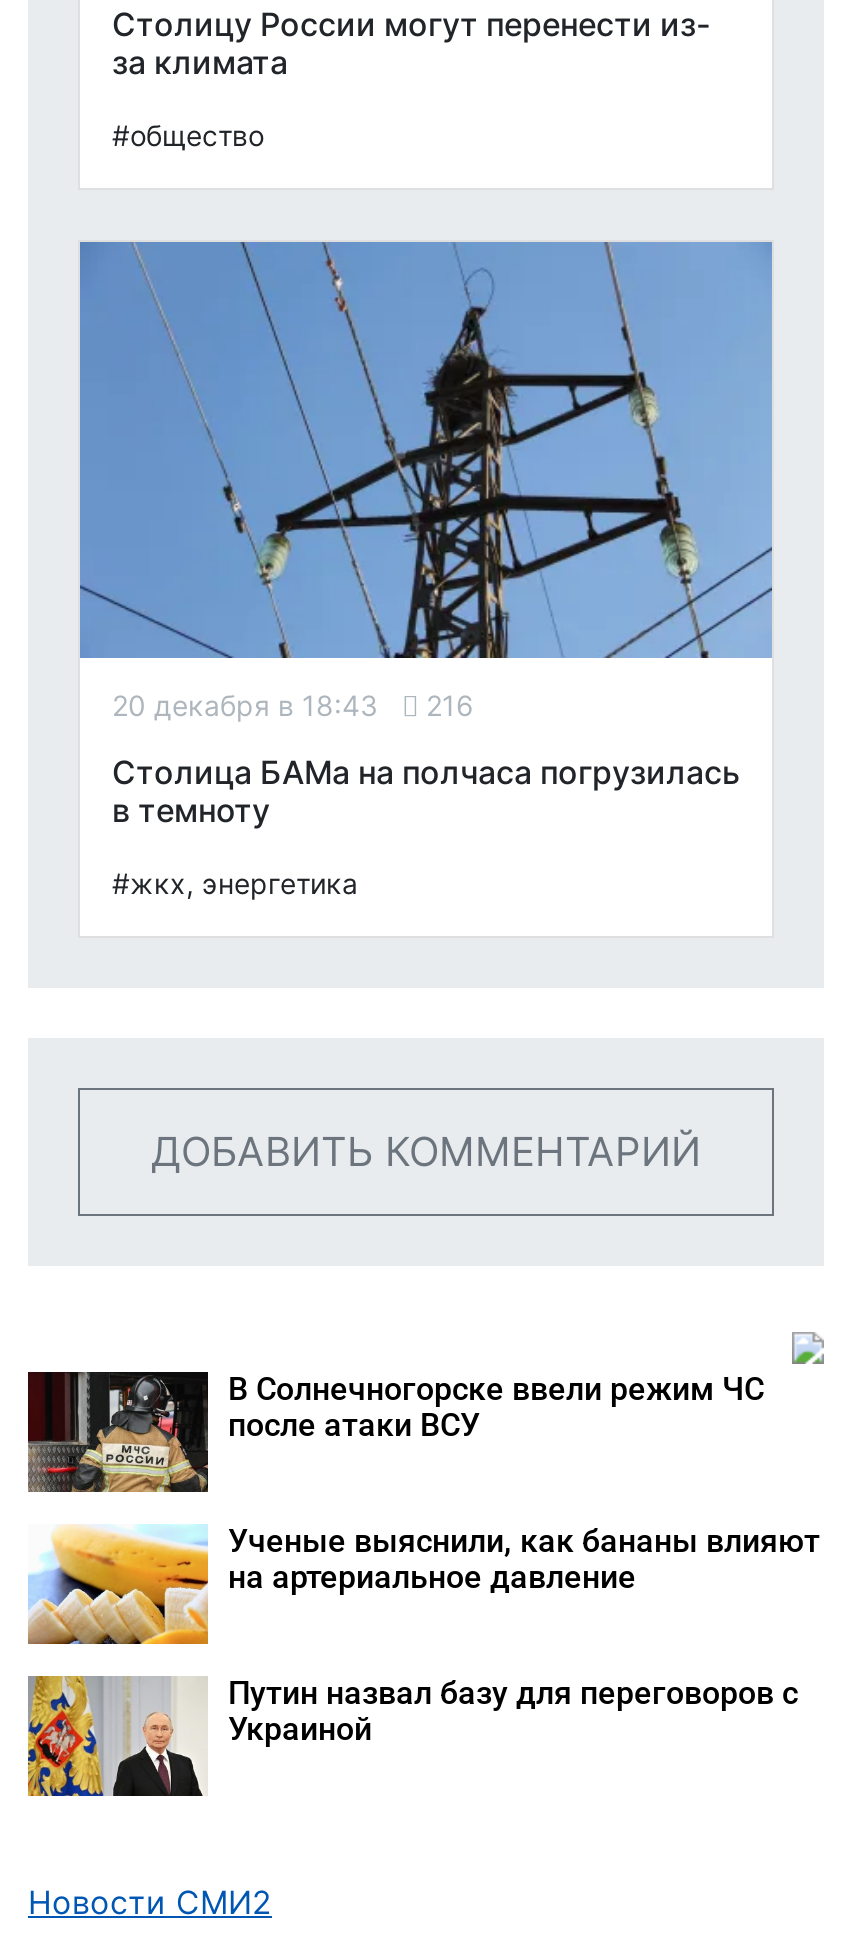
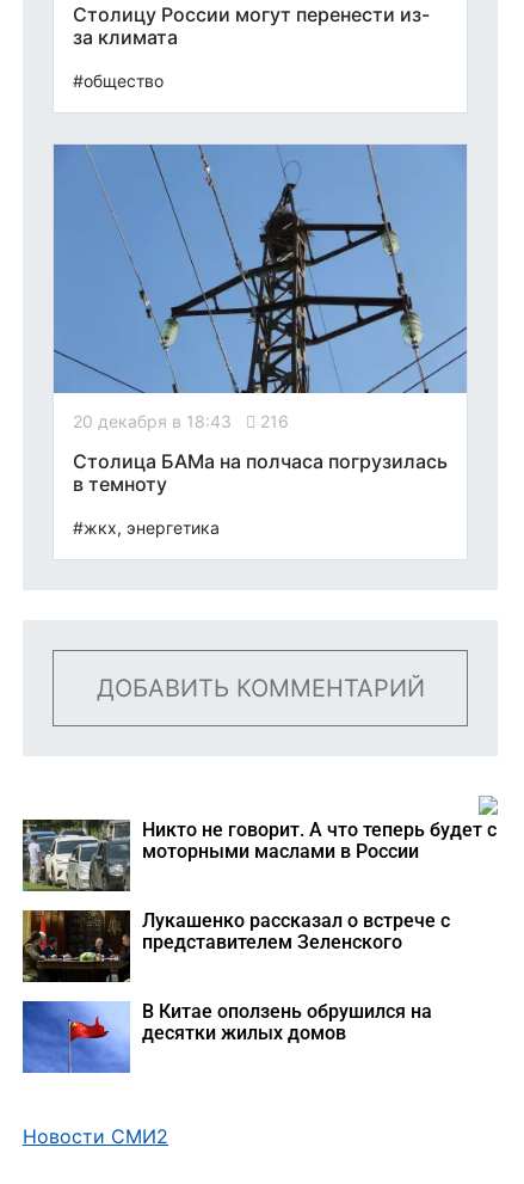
[26,1369,764,1494] [image] | В Солнечногорске ввели режим ЧС | после атаки ВСУ -> [21,818,497,892] [image] | Никто не говорит. А что теперь будет с | моторными маслами в России
[28,1521,820,1646] [image] | Ученые выяснили, как бананы влияют | на артериальное давление -> [21,909,450,983] [image] | Лукашенко рассказал о встрече с | представителем Зеленского
[26,1673,798,1798] [image] | Путин назвал базу для переговоров с | Украиной -> [21,999,432,1074] [image] | В Китае оползень обрушился на | десятки жилых домов

